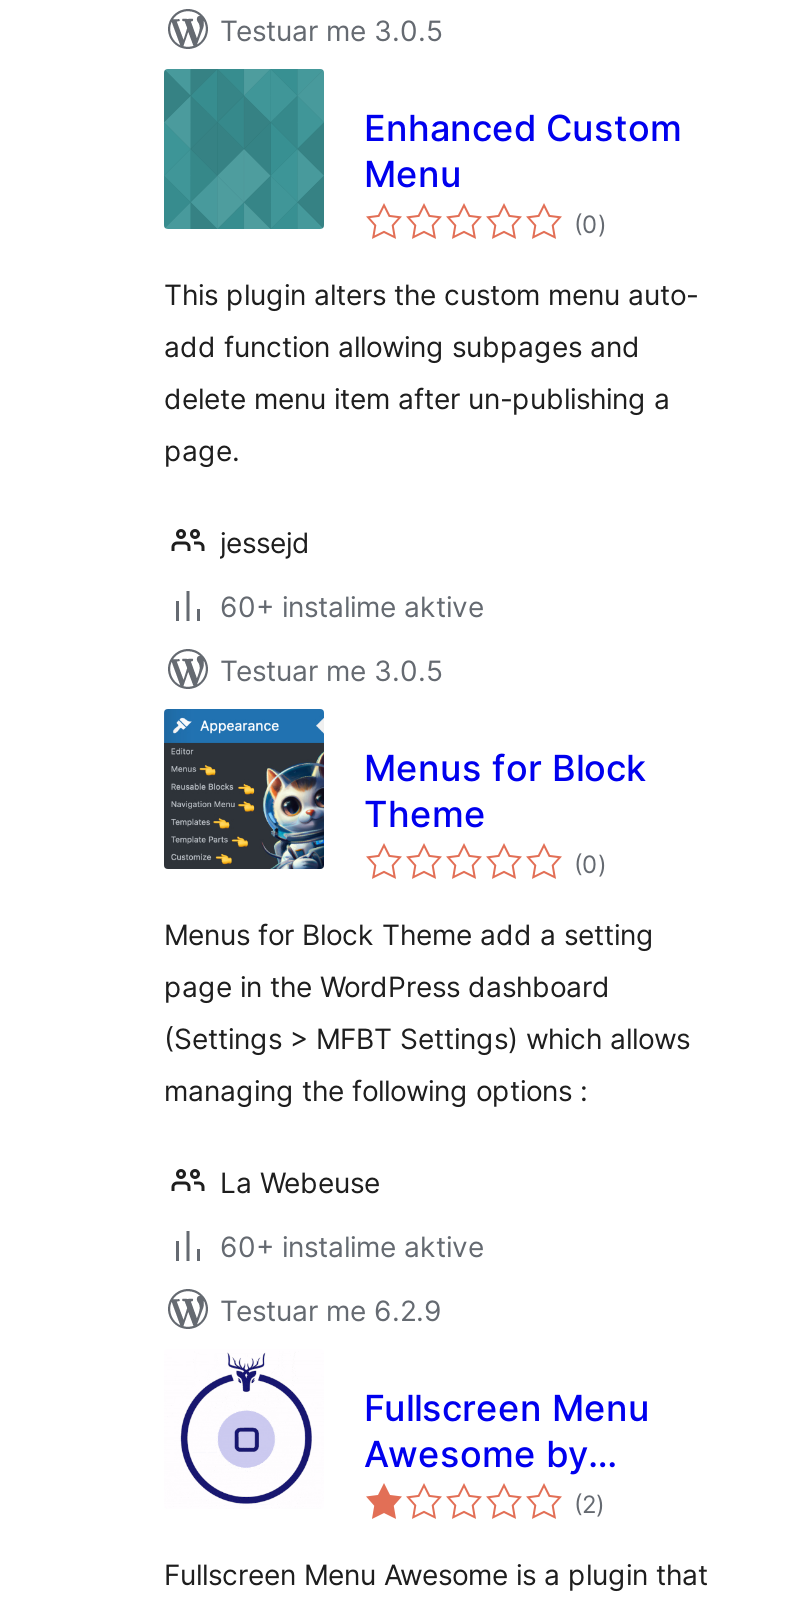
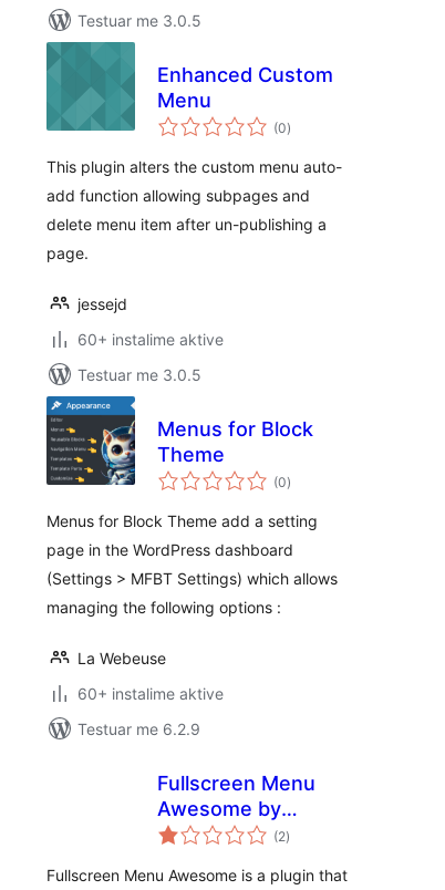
[178,1353,314,1507] [image] -> none

